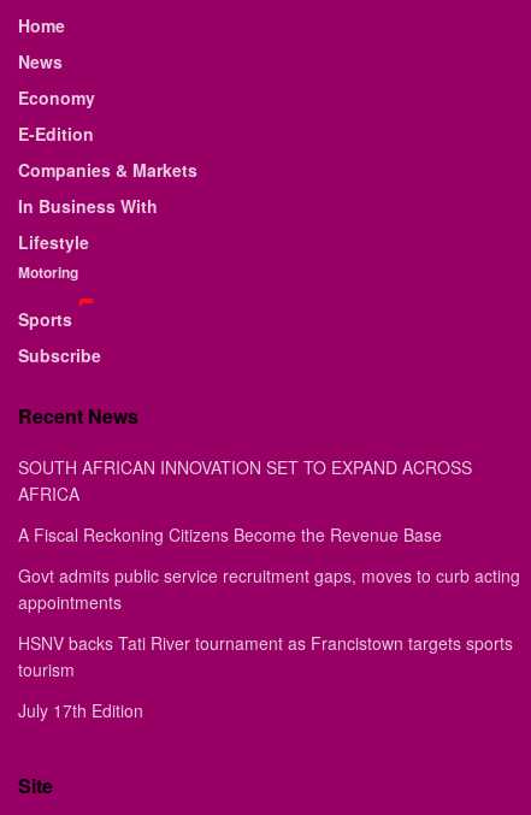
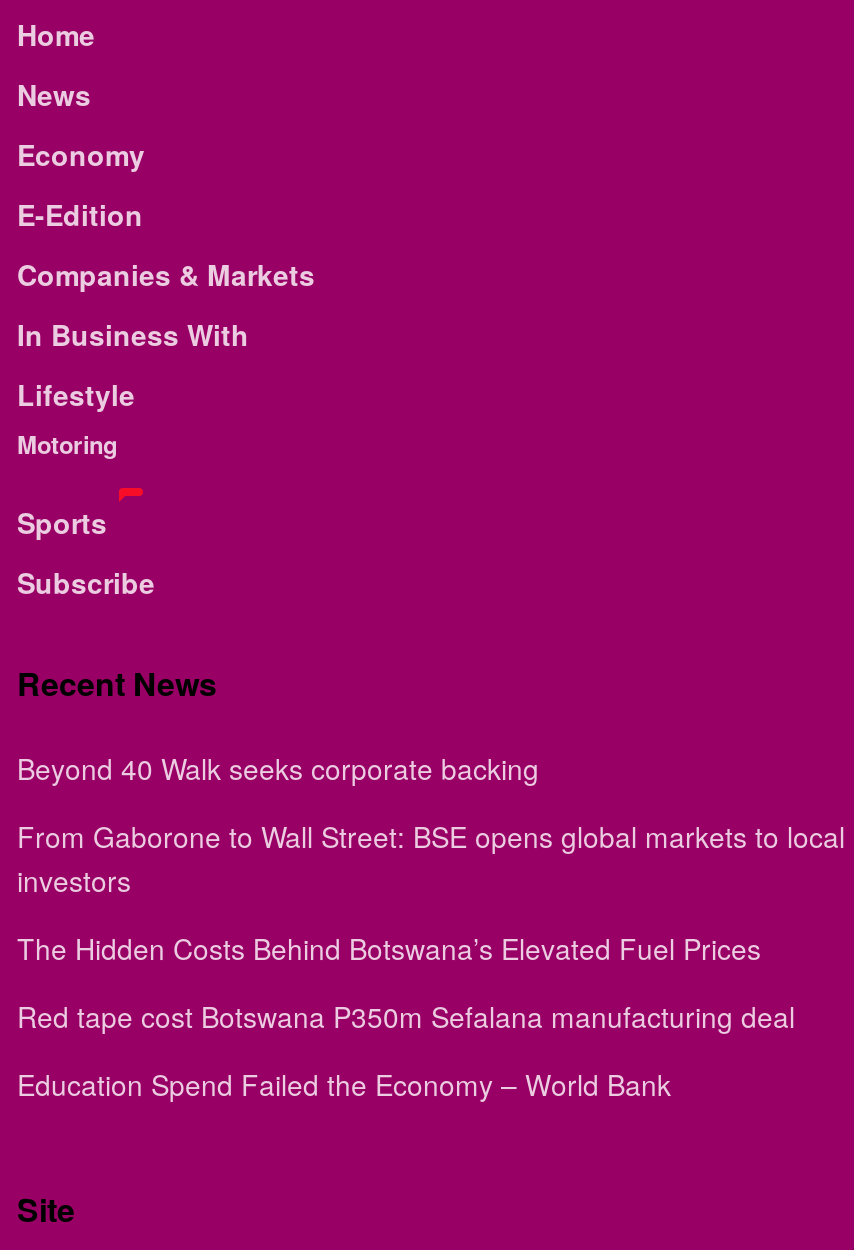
[18,454,472,505] SOUTH AFRICAN INNOVATION SET TO EXPAND ACROSS | AFRICA -> [17,747,539,787] Beyond 40 Walk seeks corporate backing
[18,522,442,546] A Fiscal Reckoning Citizens Become the Revenue Base -> [17,815,845,899] From Gaborone to Wall Street: BSE opens global markets to local | investors
[18,563,520,613] Govt admits public service recruitment gaps, moves to curb acting | appointments -> [17,927,761,967] The Hidden Costs Behind Botswana’s Elevated Fuel Prices
[18,630,513,681] HSNV backs Tati River tournament as Francistown targets sports | tourism -> [17,995,795,1035] Red tape cost Botswana P350m Sefalana manufacturing deal
[18,698,143,722] July 17th Edition -> [17,1063,671,1103] Education Spend Failed the Economy – World Bank

